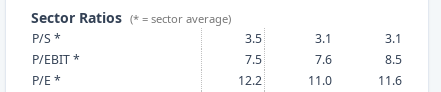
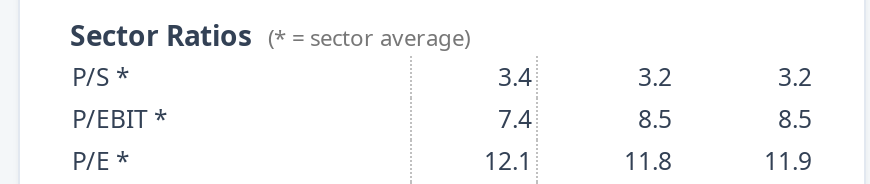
[245,30,262,47] 3.5 -> [498,60,532,94] 3.4
[315,30,332,47] 3.1 -> [638,60,672,94] 3.2
[385,30,402,47] 3.1 -> [778,60,812,94] 3.2
[245,51,262,68] 7.5 -> [498,102,532,136] 7.4
[315,51,332,68] 7.6 -> [638,102,672,136] 8.5
[238,72,262,89] 12.2 -> [484,144,532,178] 12.1
[308,72,332,89] 11.0 -> [624,144,672,178] 11.8
[378,72,402,89] 11.6 -> [764,144,812,178] 11.9

